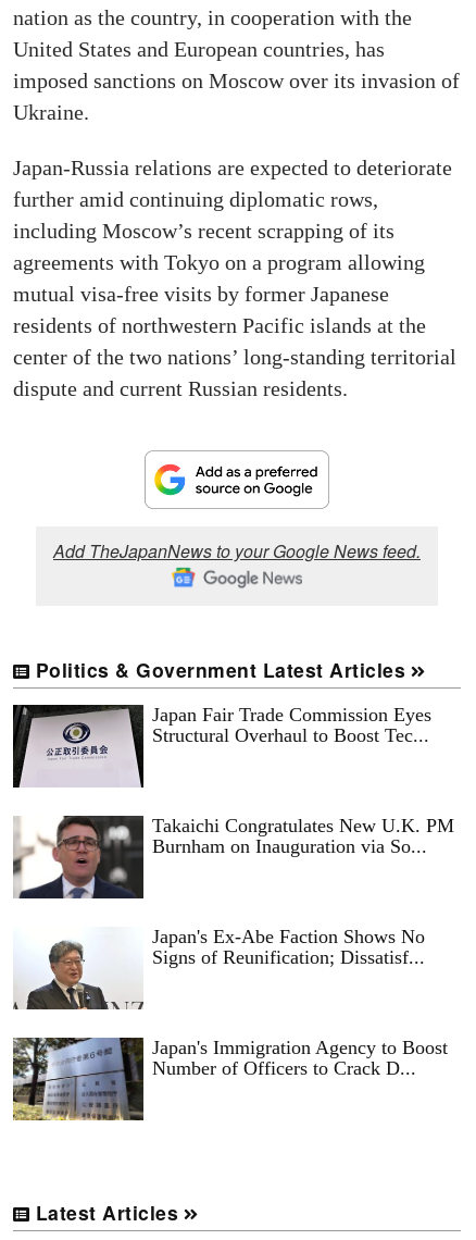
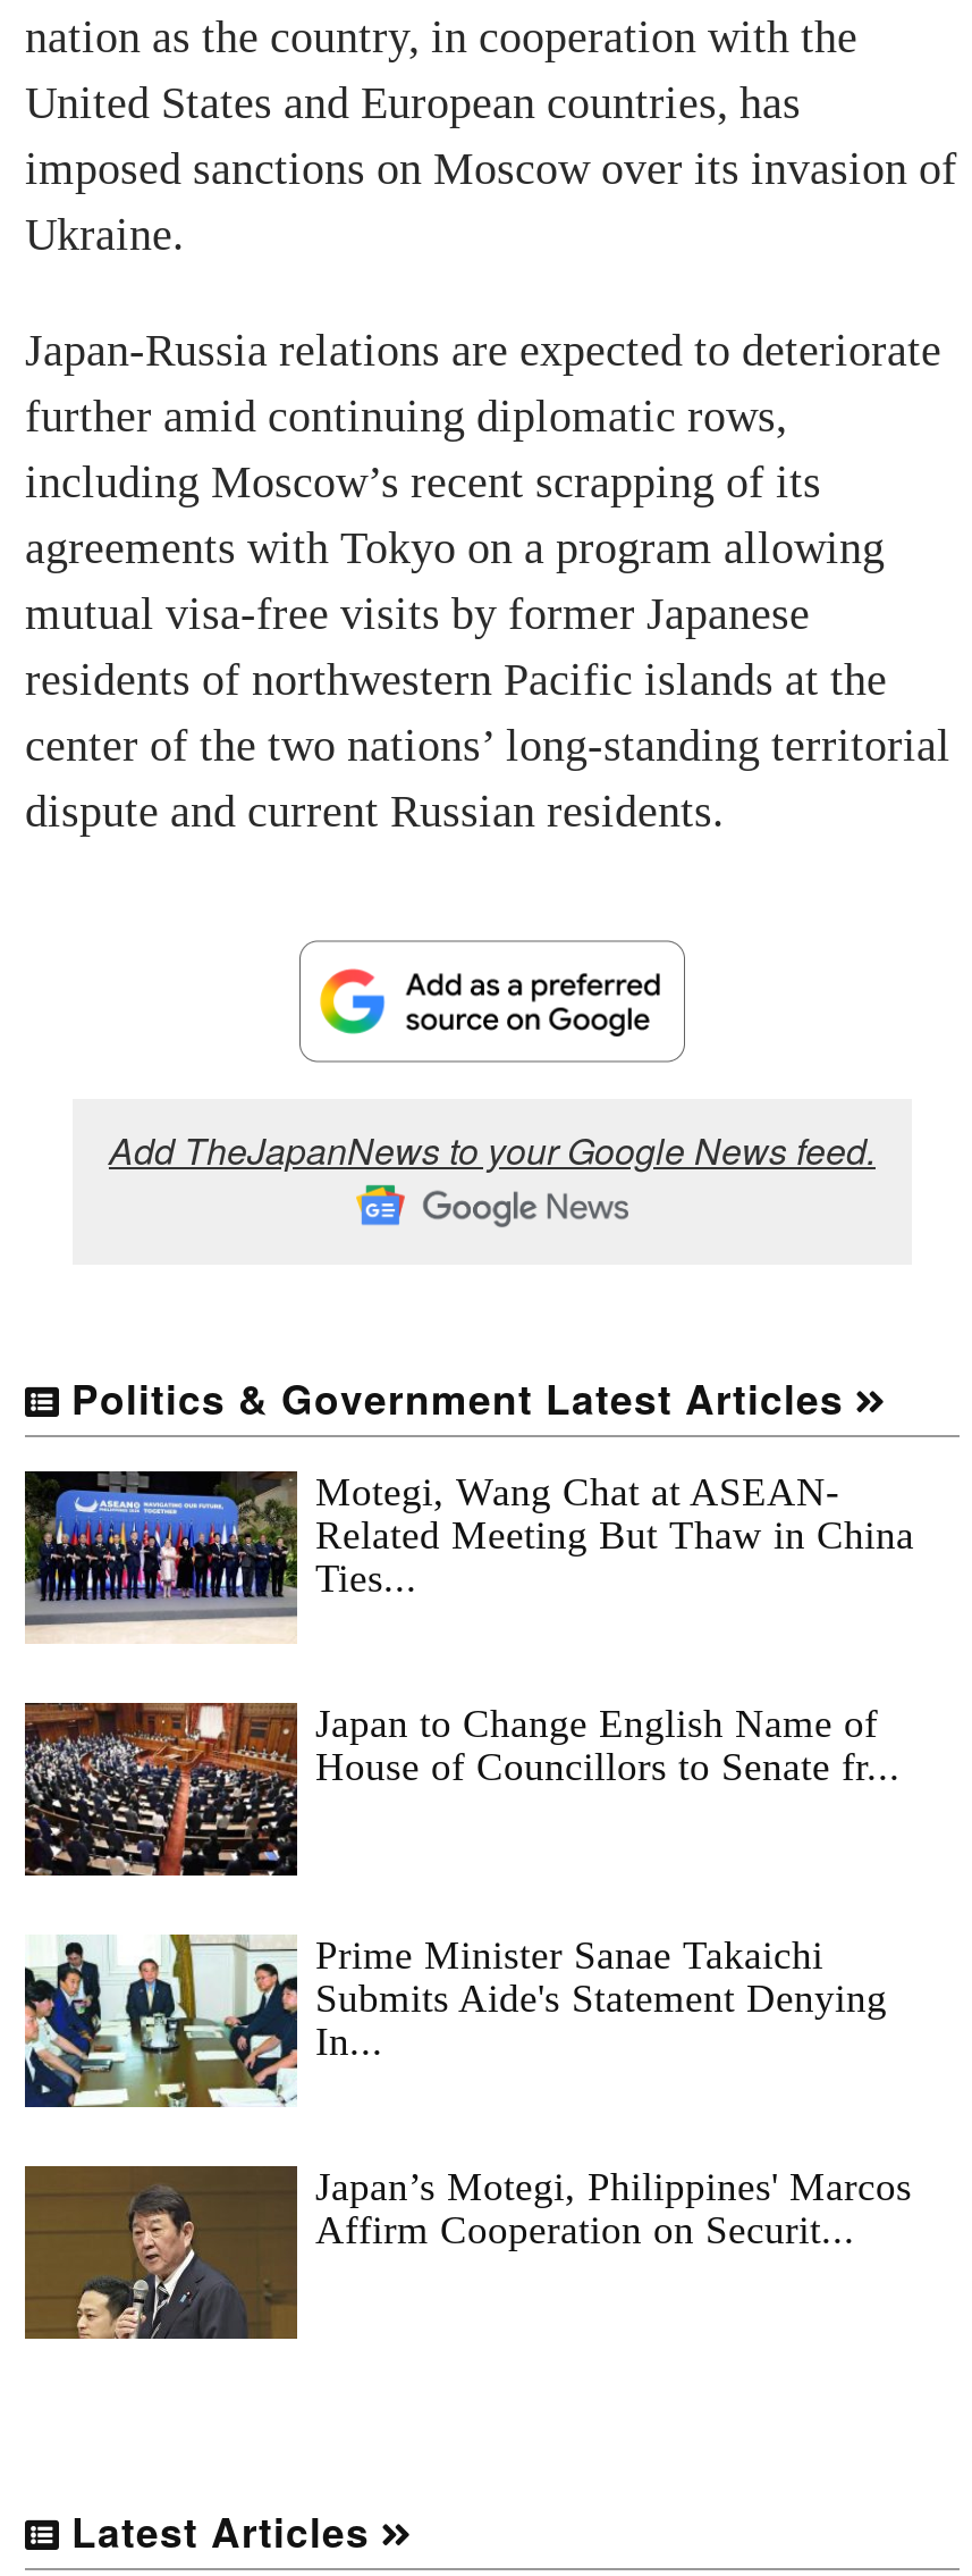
[12,704,431,789] [image] | Japan Fair Trade Commission Eyes | Structural Overhaul to Boost Tec... -> [23,1469,914,1644] [image] | Motegi, Wang Chat at ASEAN- | Related Meeting But Thaw in China | Ties...
[13,815,454,900] [image] | Takaichi Congratulates New U.K. PM | Burnham on Inauguration via So... -> [23,1701,901,1878] [image] | Japan to Change English Name of | House of Councillors to Senate fr...
[13,926,425,1010] [image] | Japan's Ex-Abe Faction Shows No | Signs of Reunification; Dissatisf... -> [23,1932,887,2109] [image] | Prime Minister Sanae Takaichi | Submits Aide's Statement Denying | In...
[12,1037,448,1121] [image] | Japan's Immigration Agency to Boost | Number of Officers to Crack D... -> [23,2164,912,2341] [image] | Japan’s Motegi, Philippines' Marcos | Affirm Cooperation on Securit...

